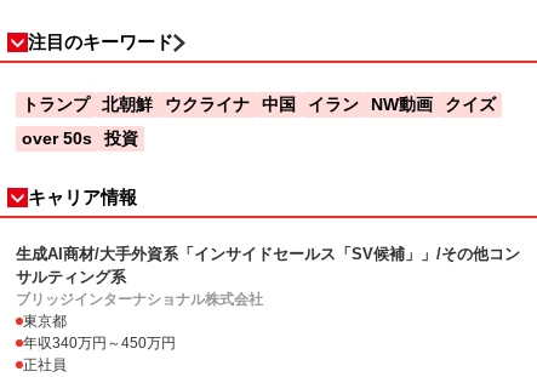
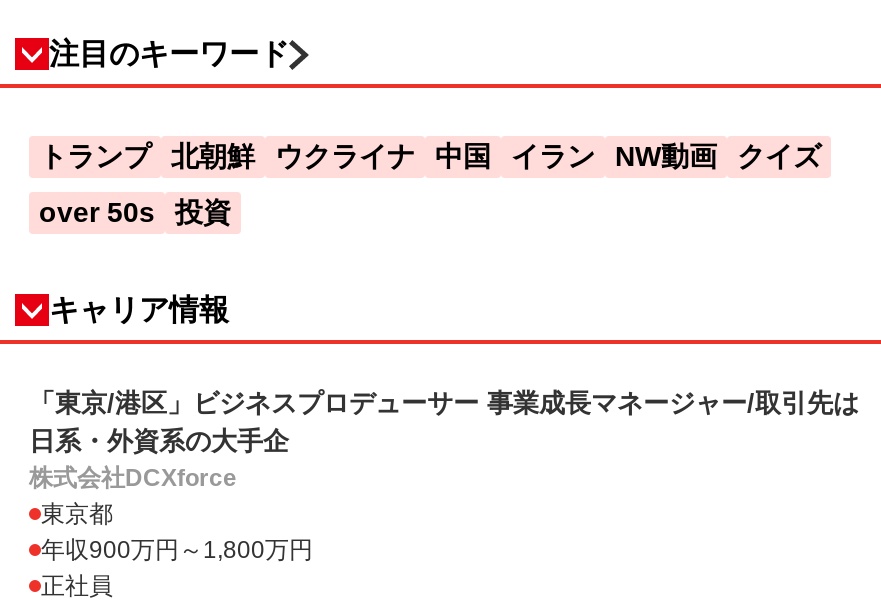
[16,245,520,308] 生成AI商材/大手外資系「インサイドセールス「SV候補」」/その他コン | サルティング系 | ブリッジインターナショナル株式会社 -> [29,388,859,492] 「東京/港区」ビジネスプロデューサー 事業成長マネージャー/取引先は | 日系・外資系の大手企 | 株式会社DCXforce
[23,335,176,352] 年収340万円～450万円 -> [41,536,313,564] 年収900万円～1,800万円

